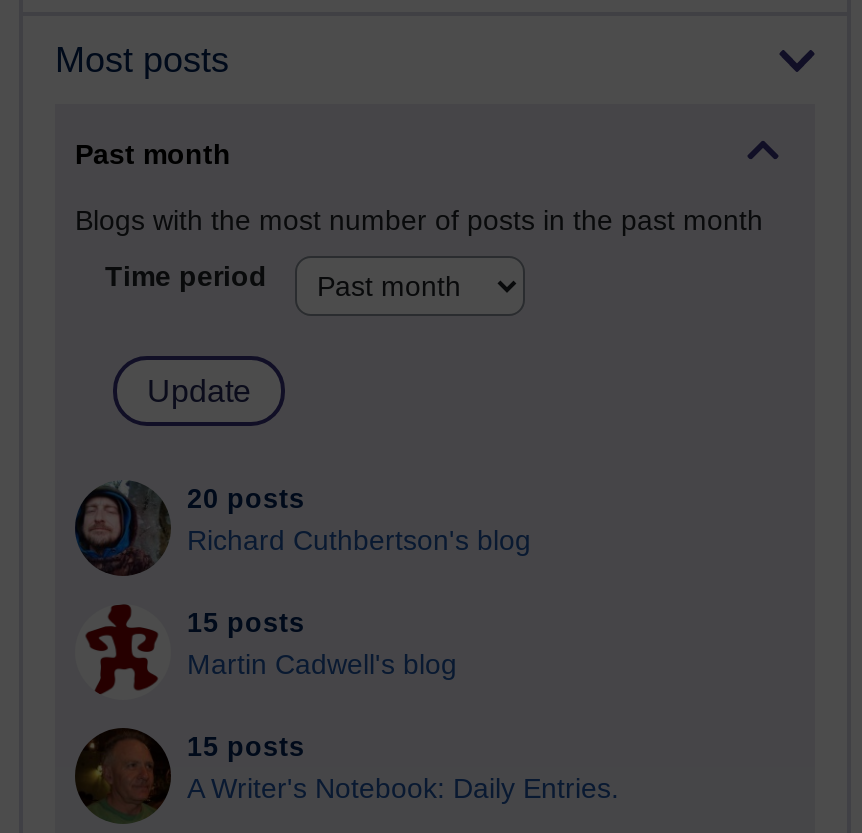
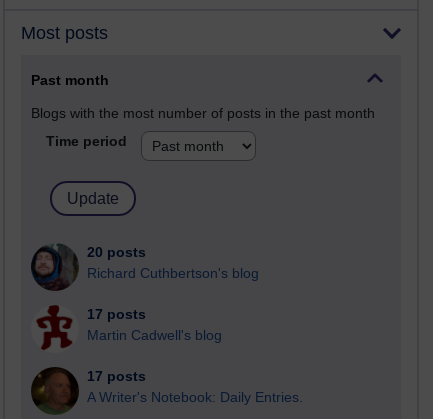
[187,609,305,639] 15 posts -> [87,307,146,322] 17 posts
[187,733,305,763] 15 posts -> [87,369,146,384] 17 posts

